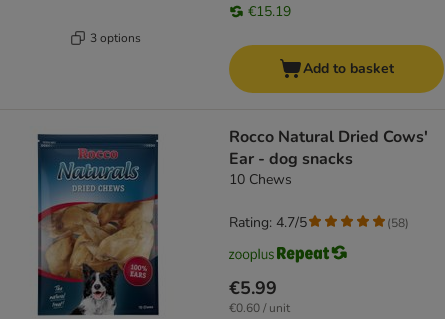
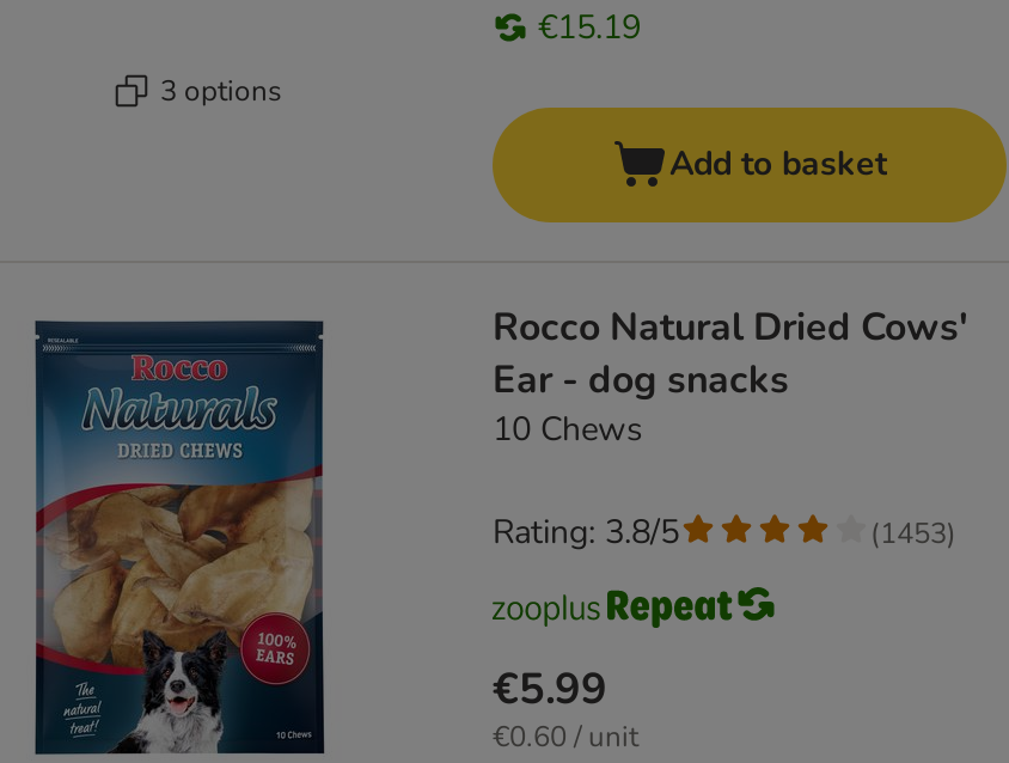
[229,213,307,232] Rating: 4.7/5 -> [493,510,679,555] Rating: 3.8/5
[387,215,409,231] (58) -> [870,513,956,552] (1453)

